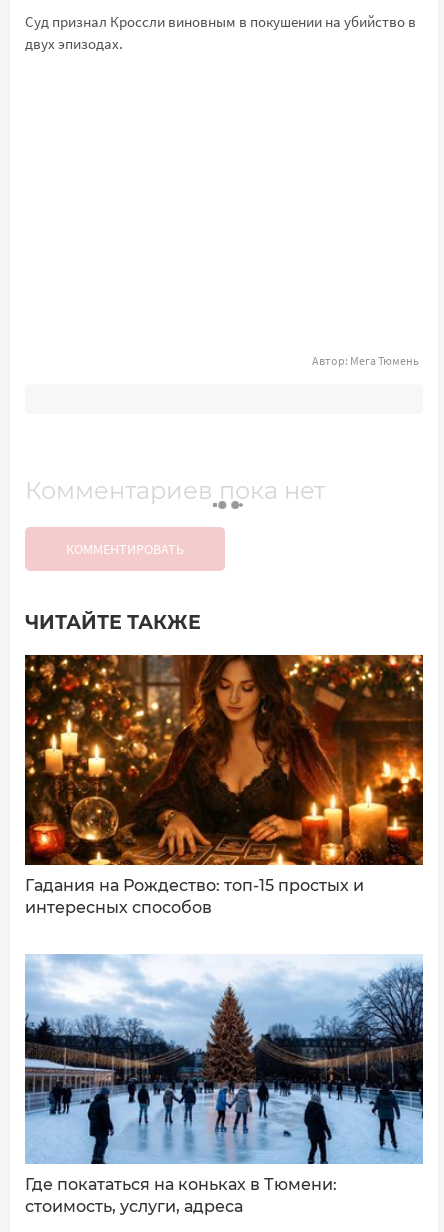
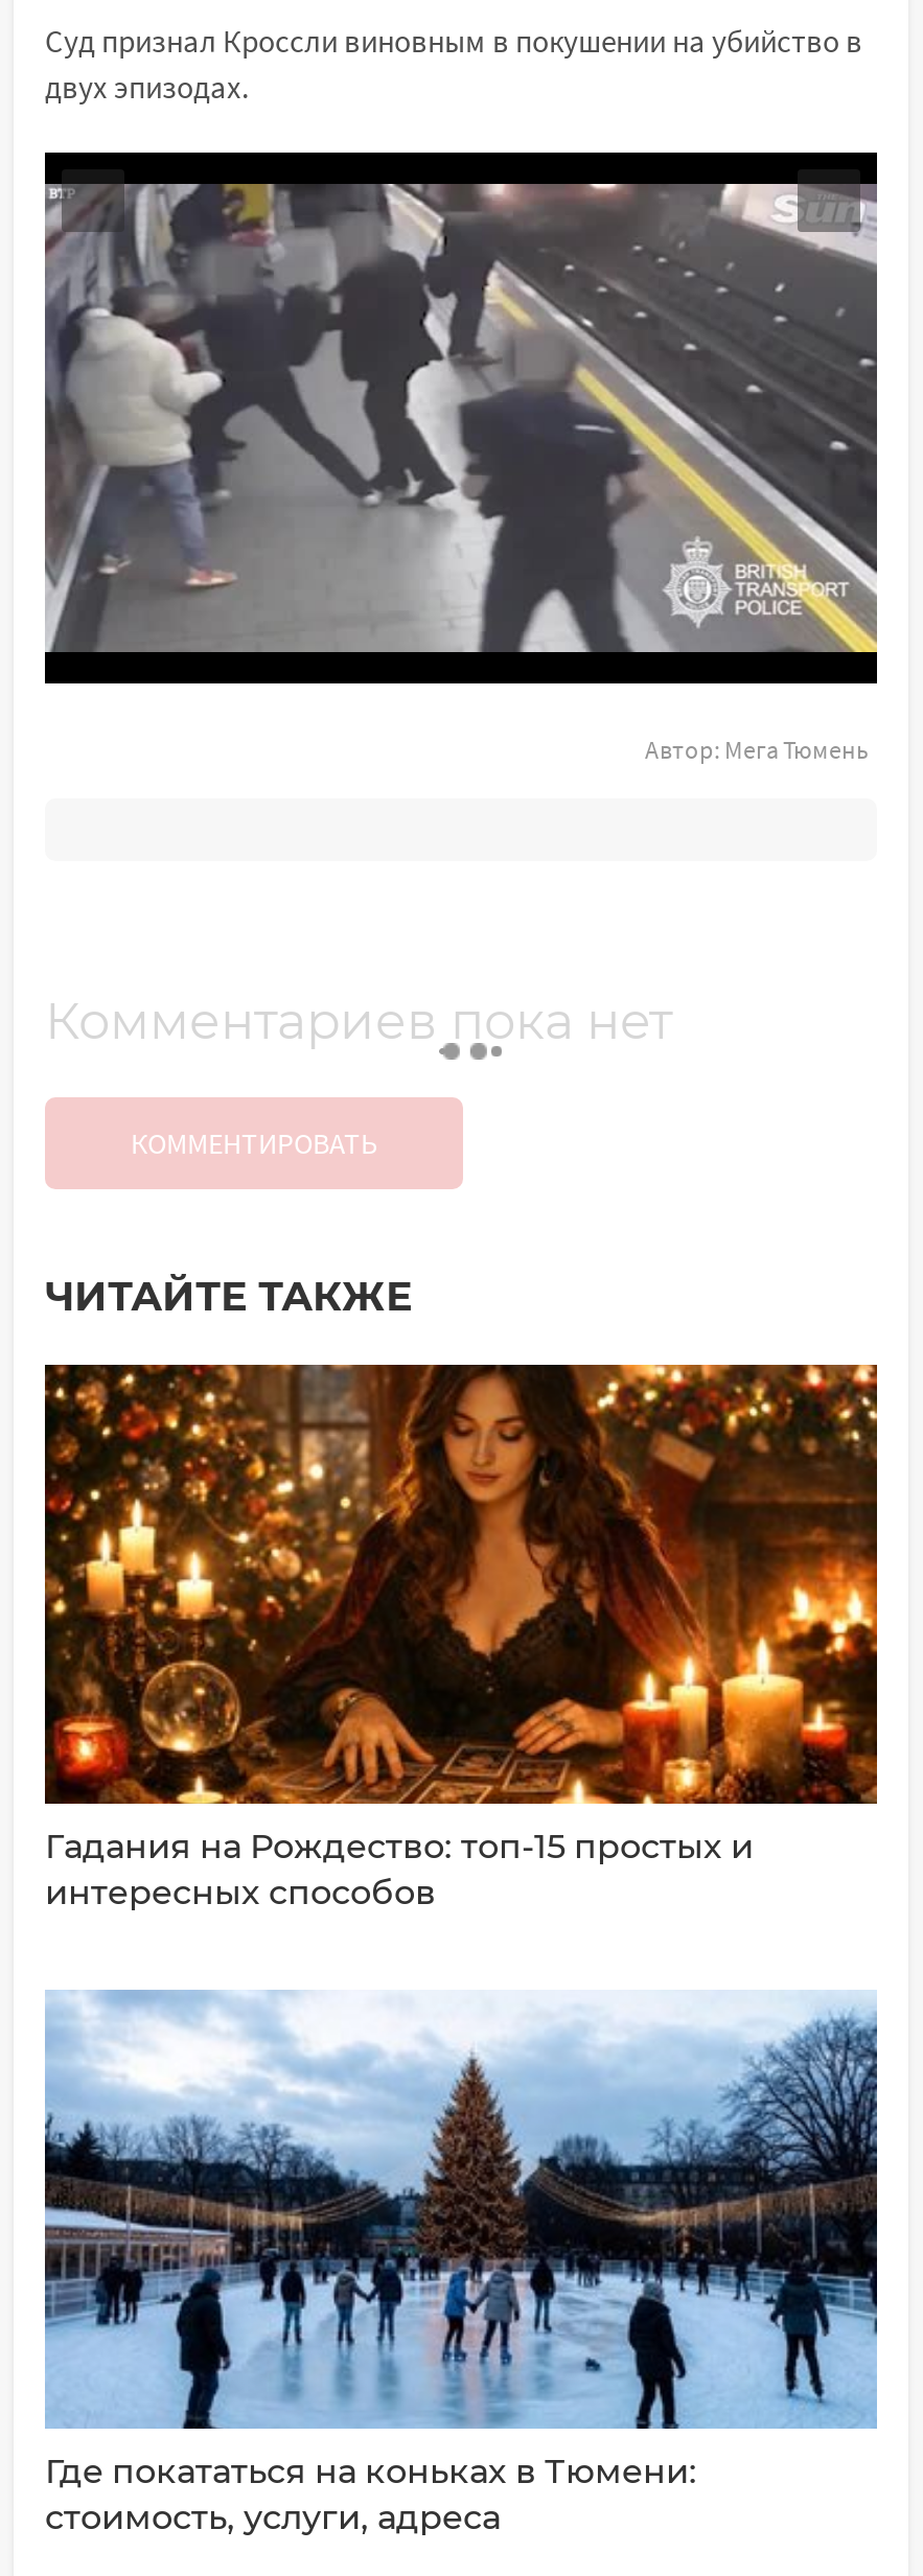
none -> [43,150,879,686] [image]

